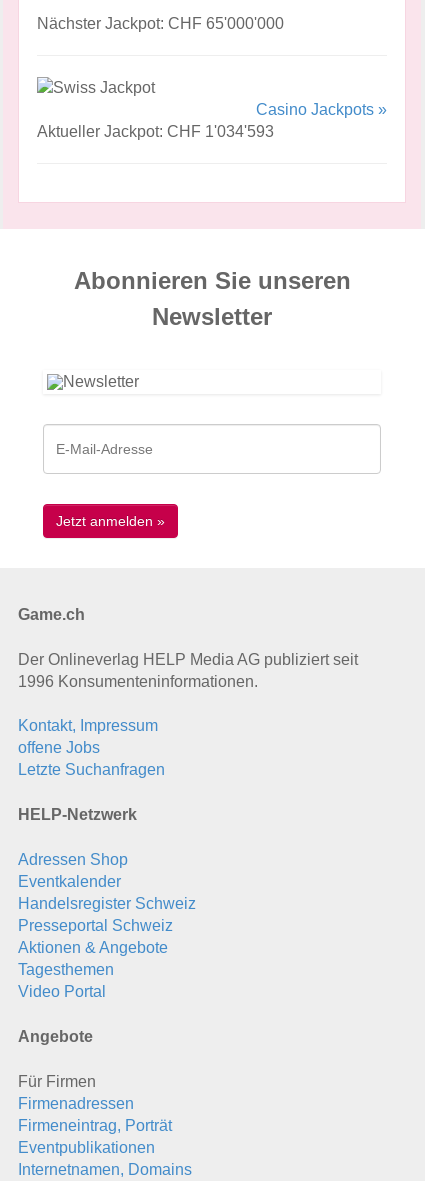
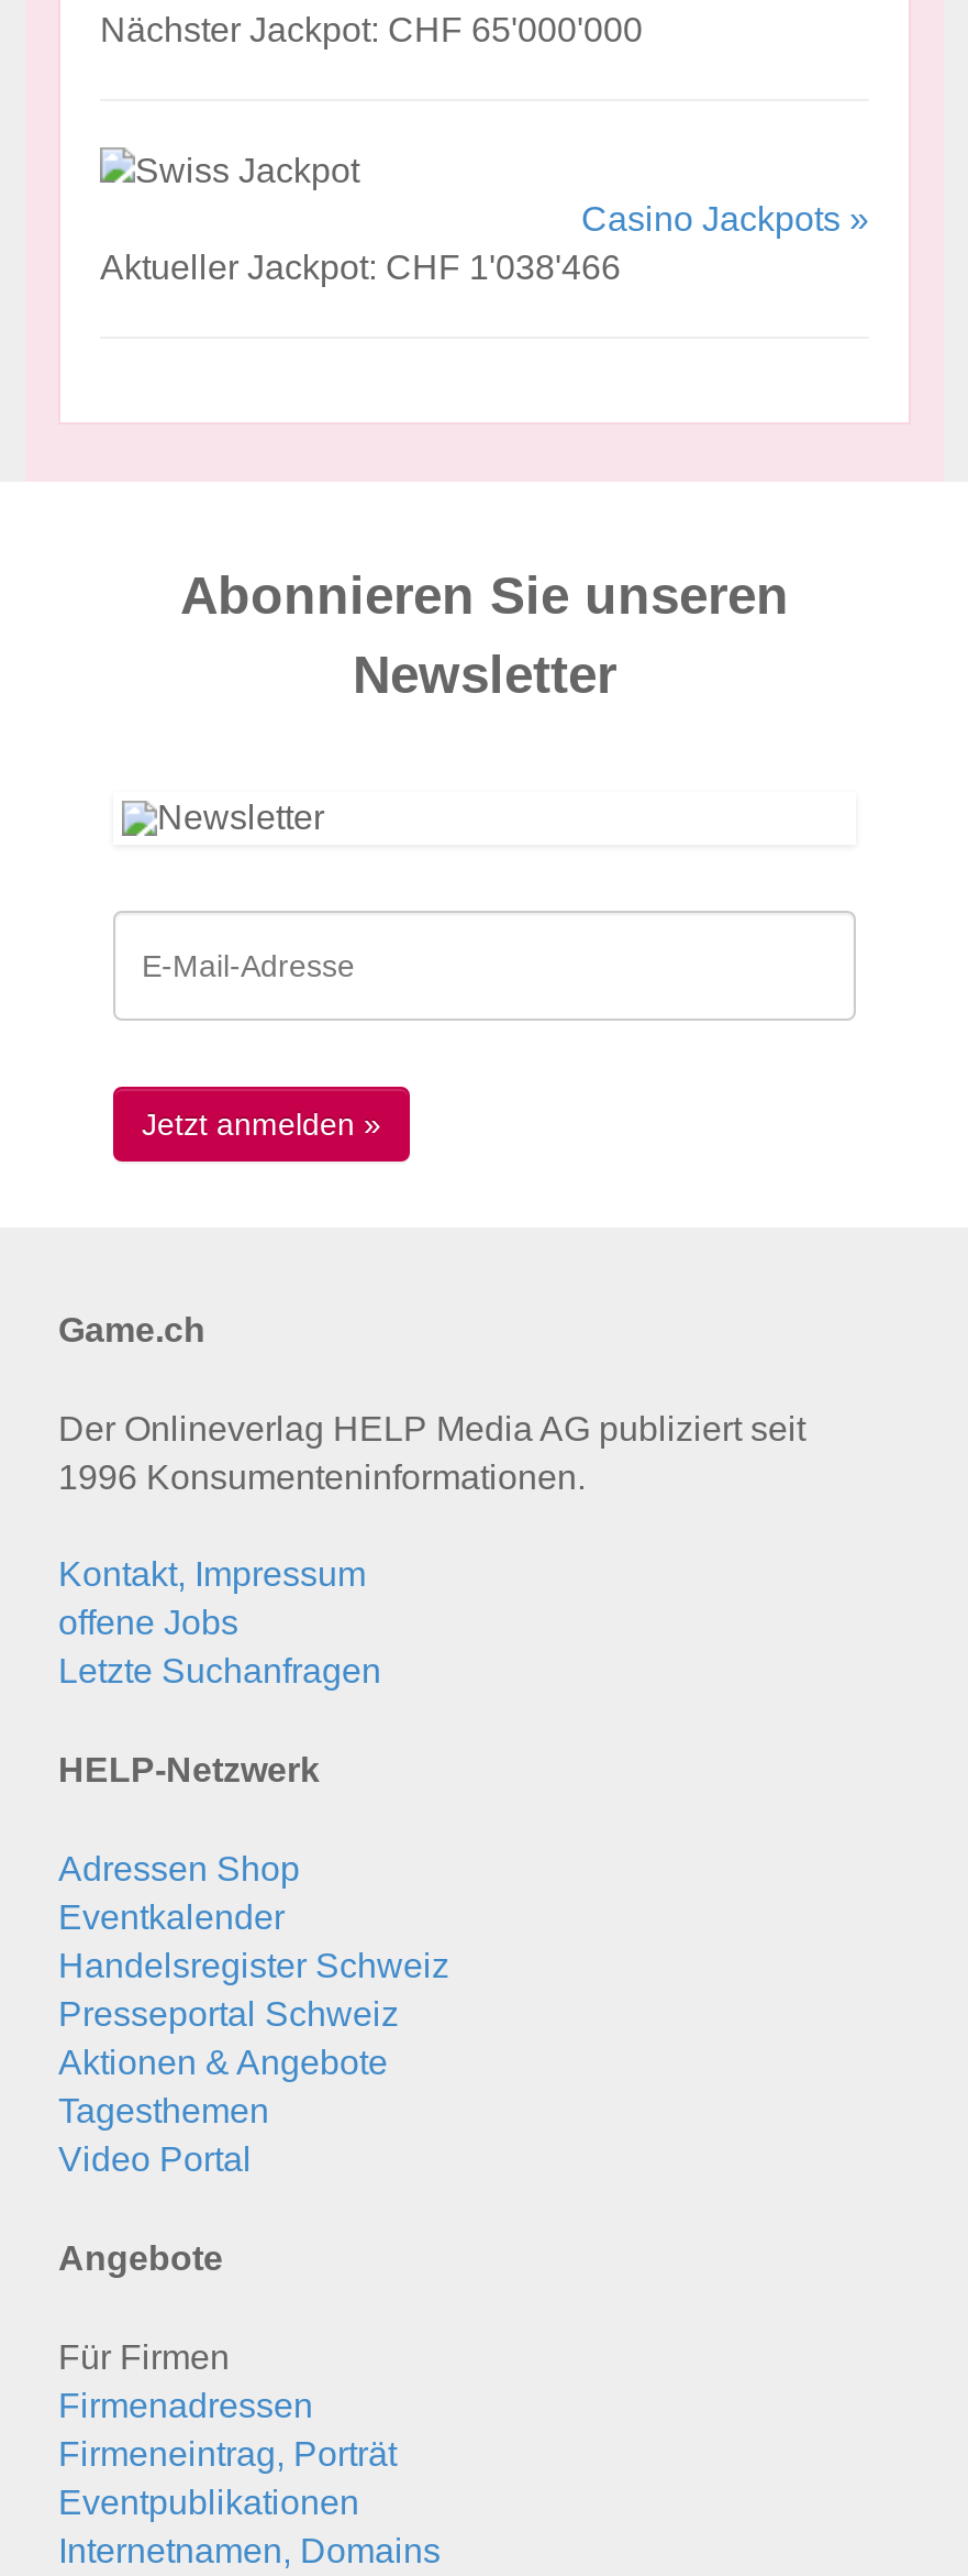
[37,123,274,140] Aktueller Jackpot: CHF 1'034'593 -> [100,248,621,286] Aktueller Jackpot: CHF 1'038'466

